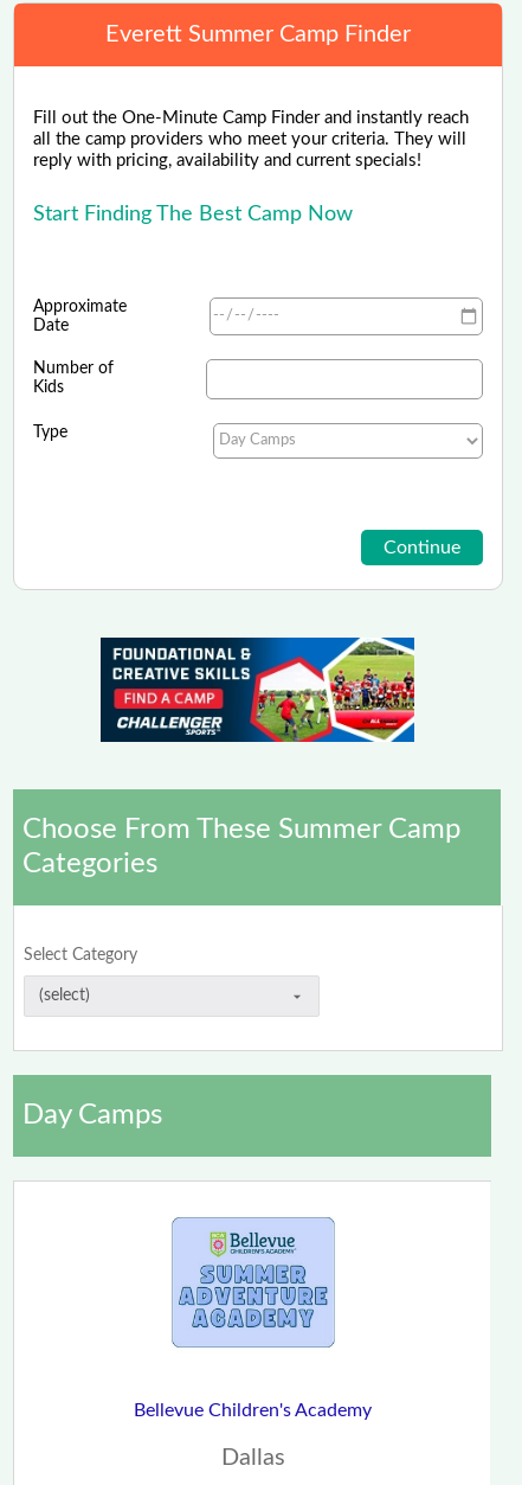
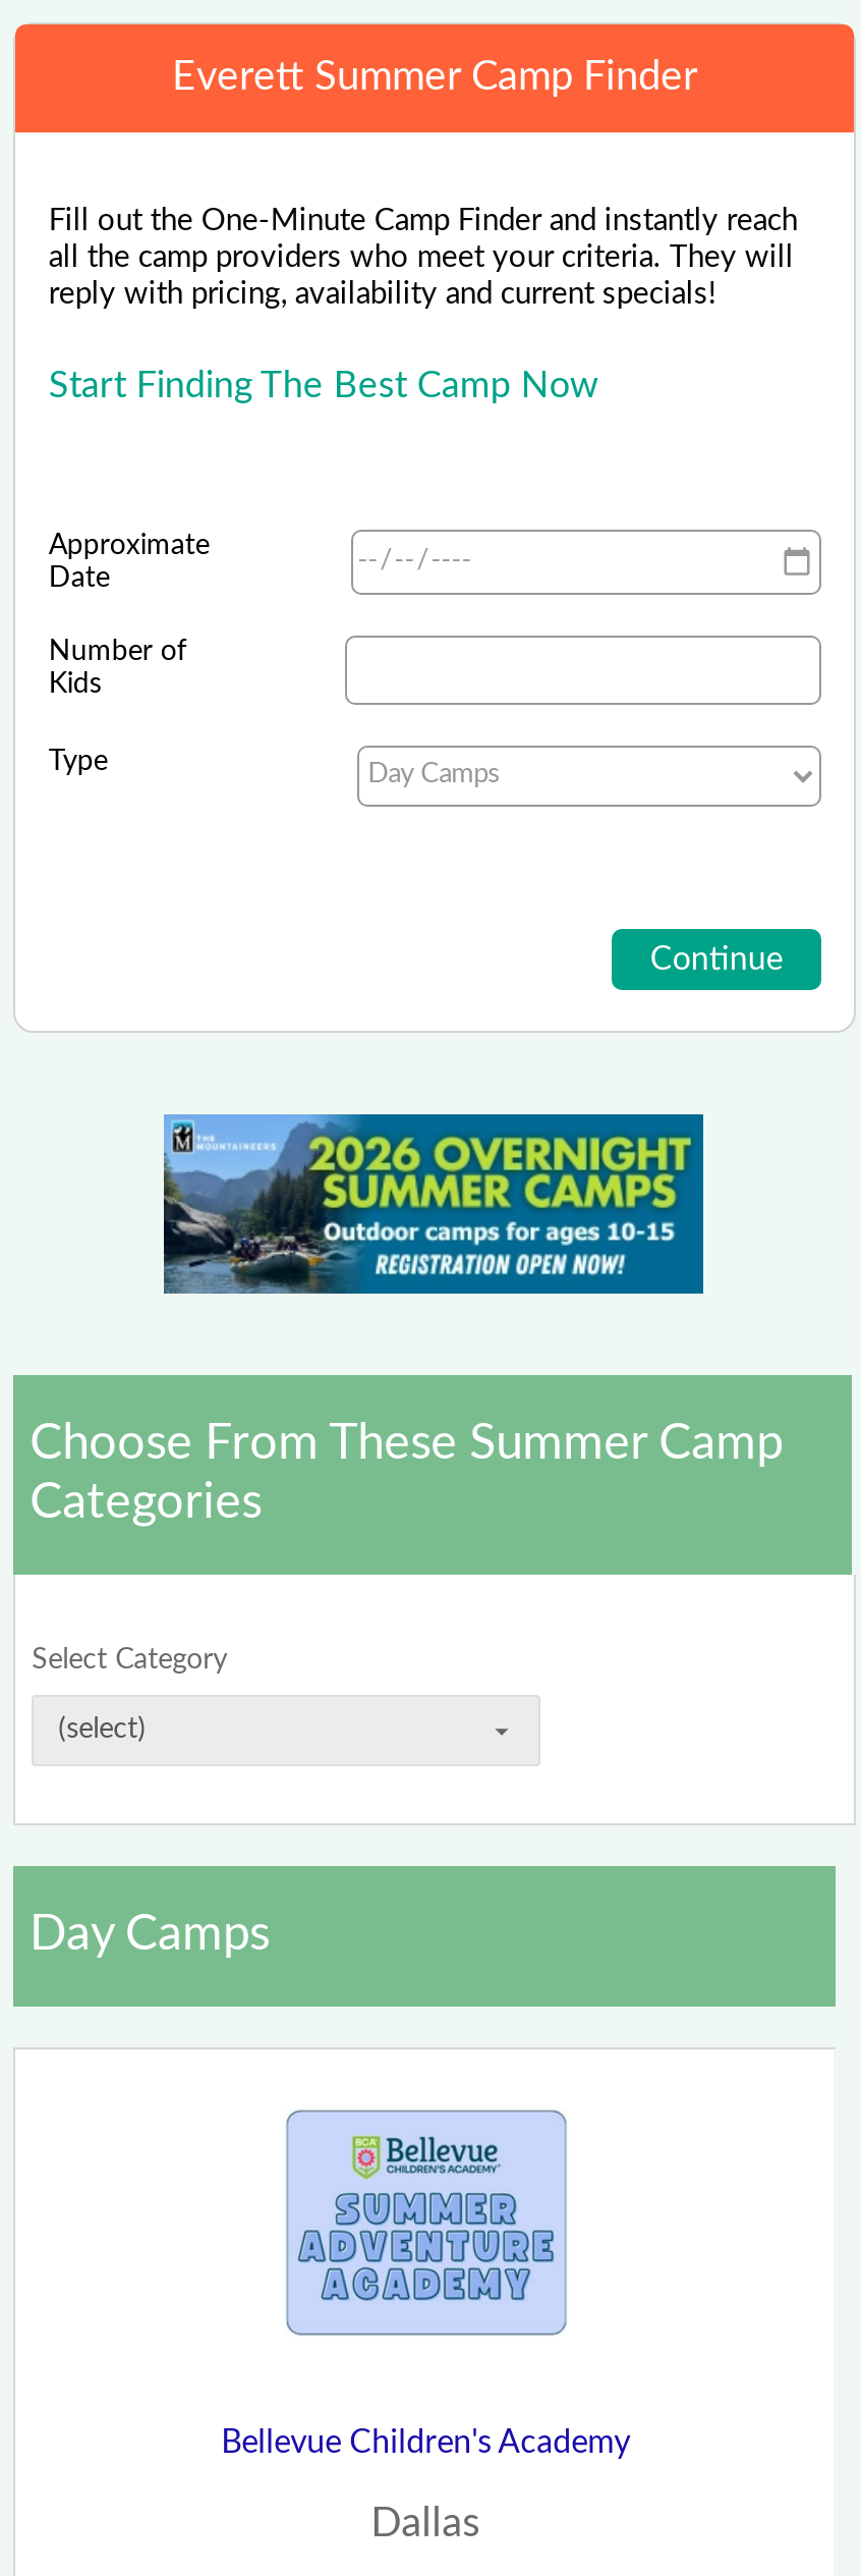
[99,636,415,743] [image] -> [162,1112,705,1296] [image]

